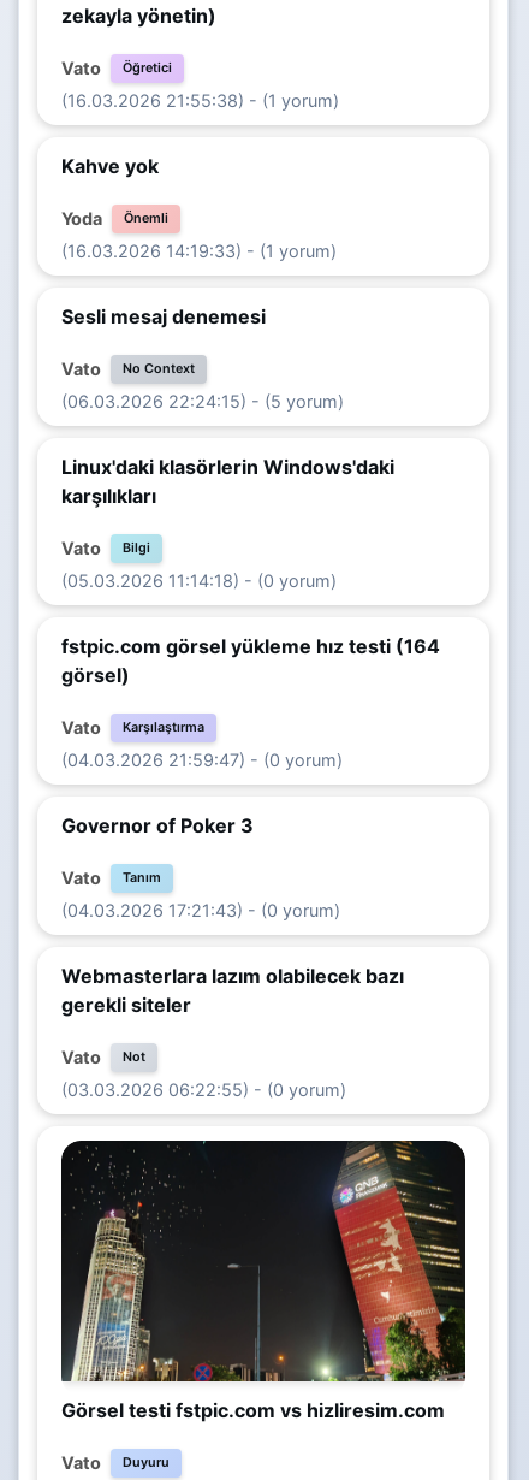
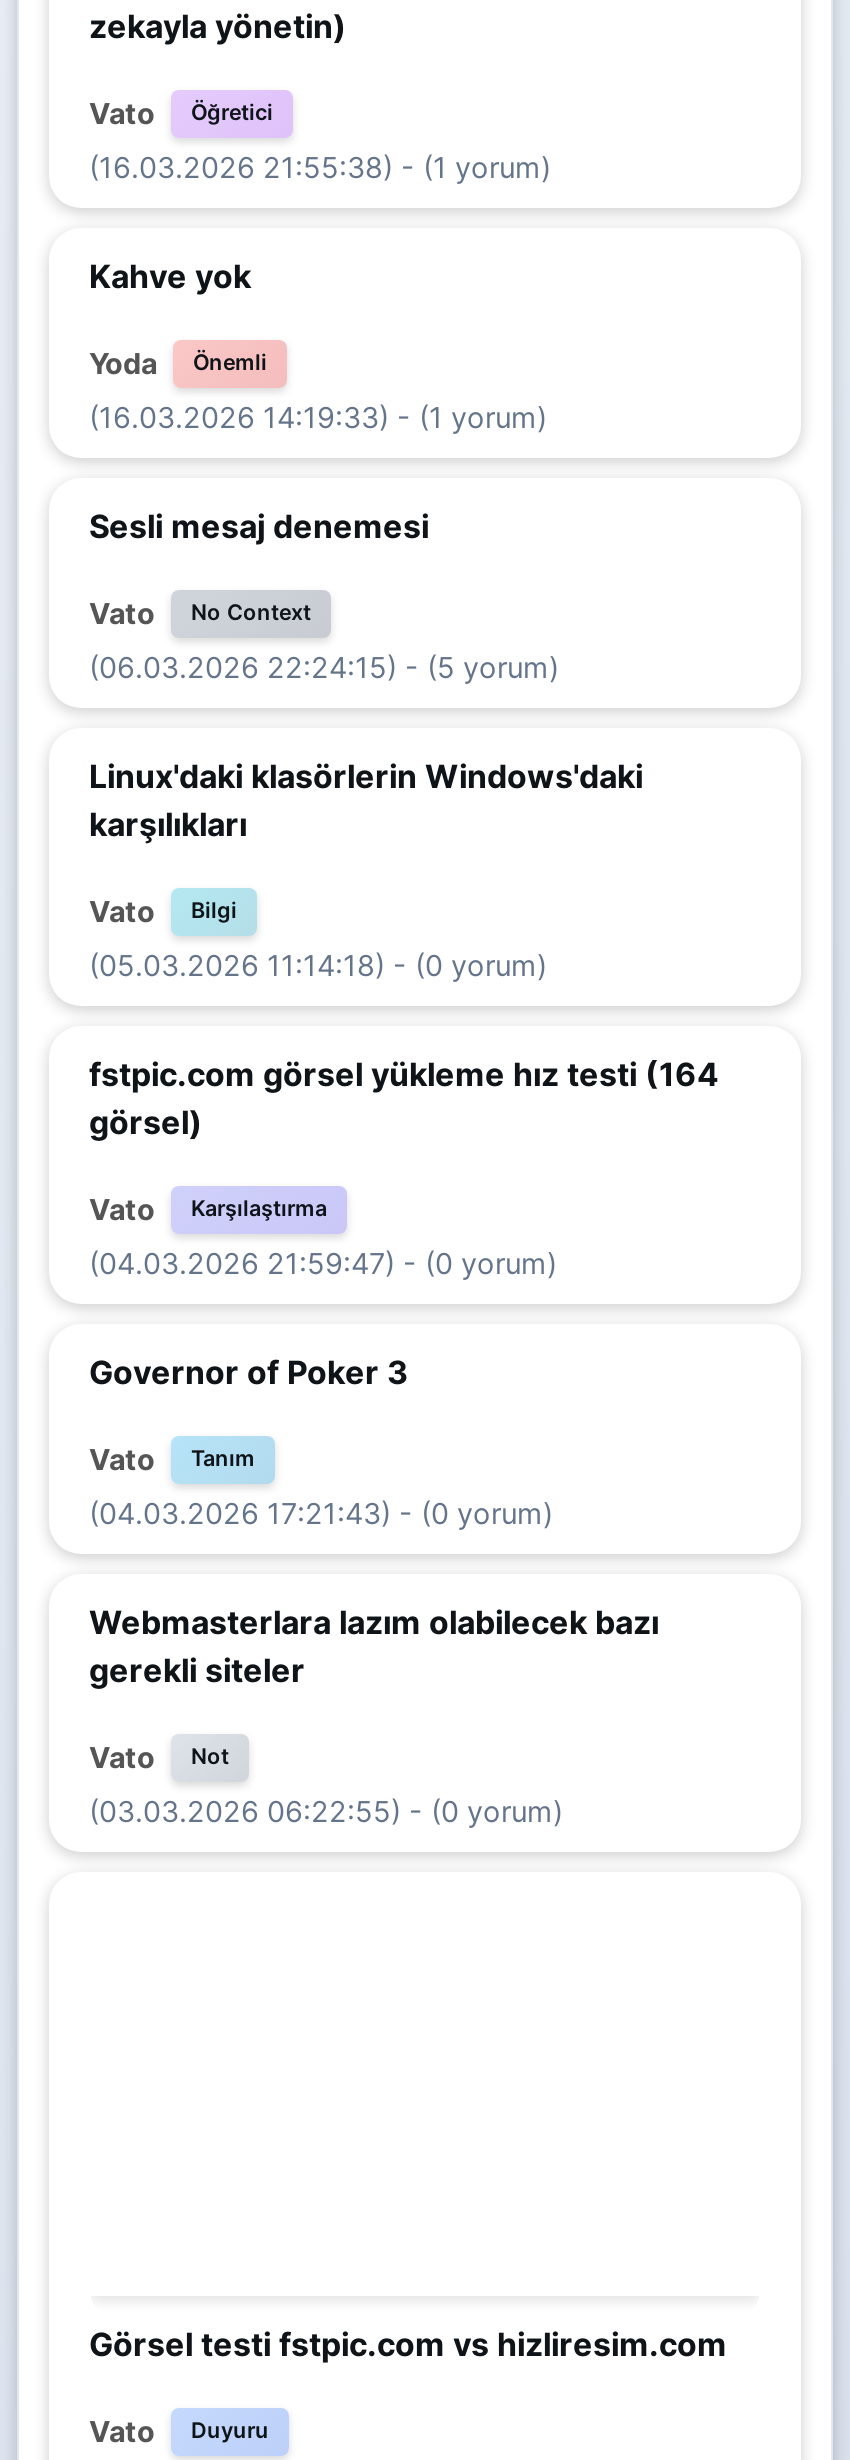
[60,1139,466,1383] [image] -> none

